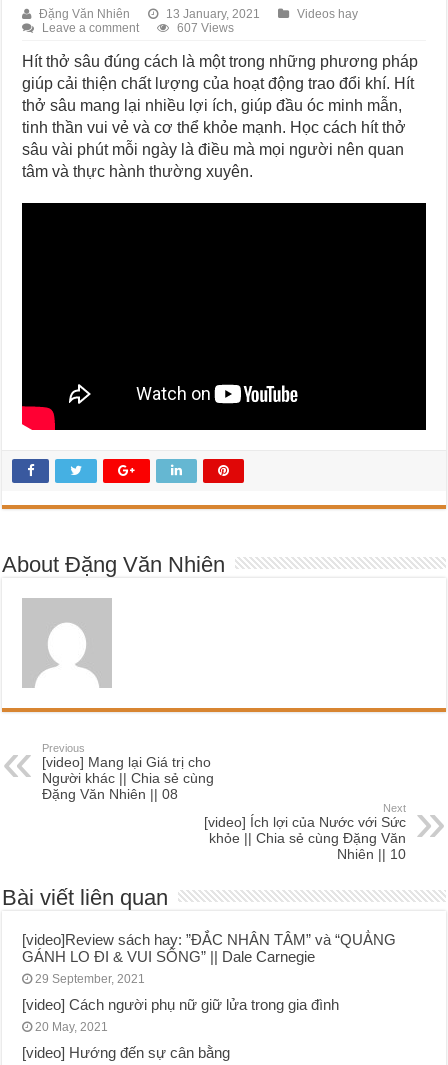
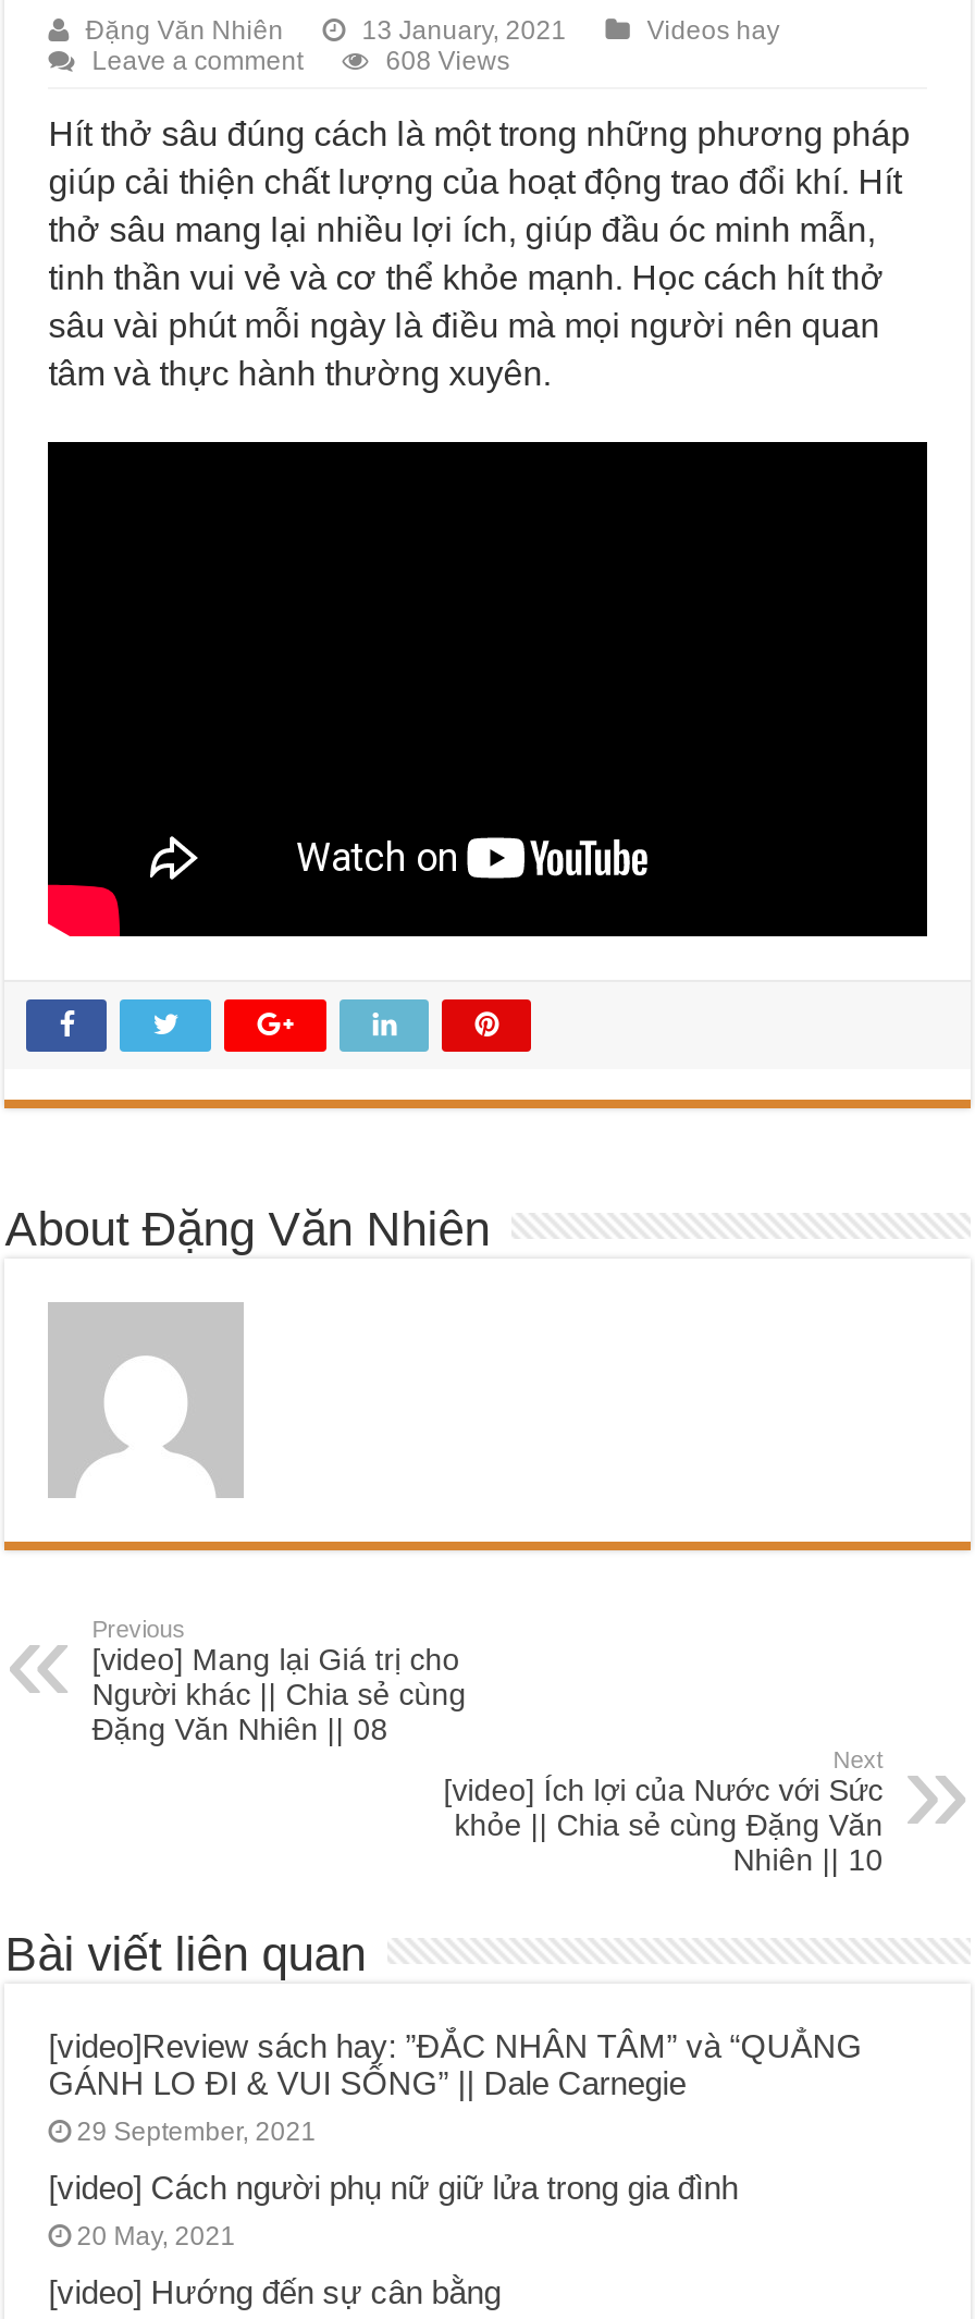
[177,21,234,35] 607 Views -> [386,45,510,76] 608 Views

